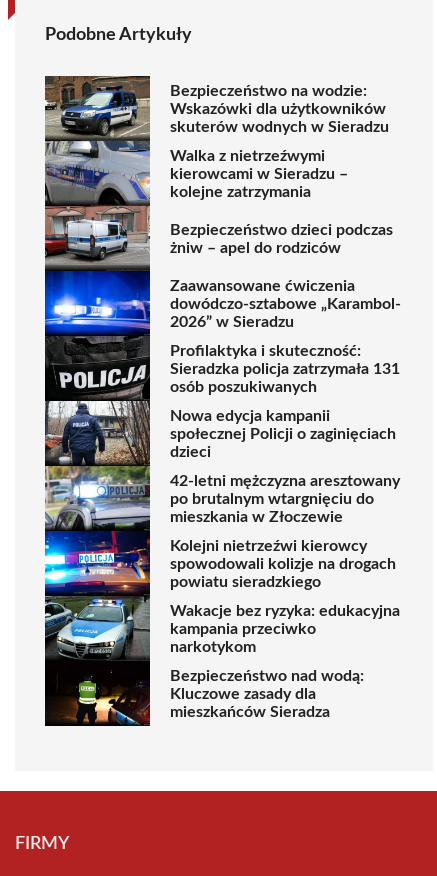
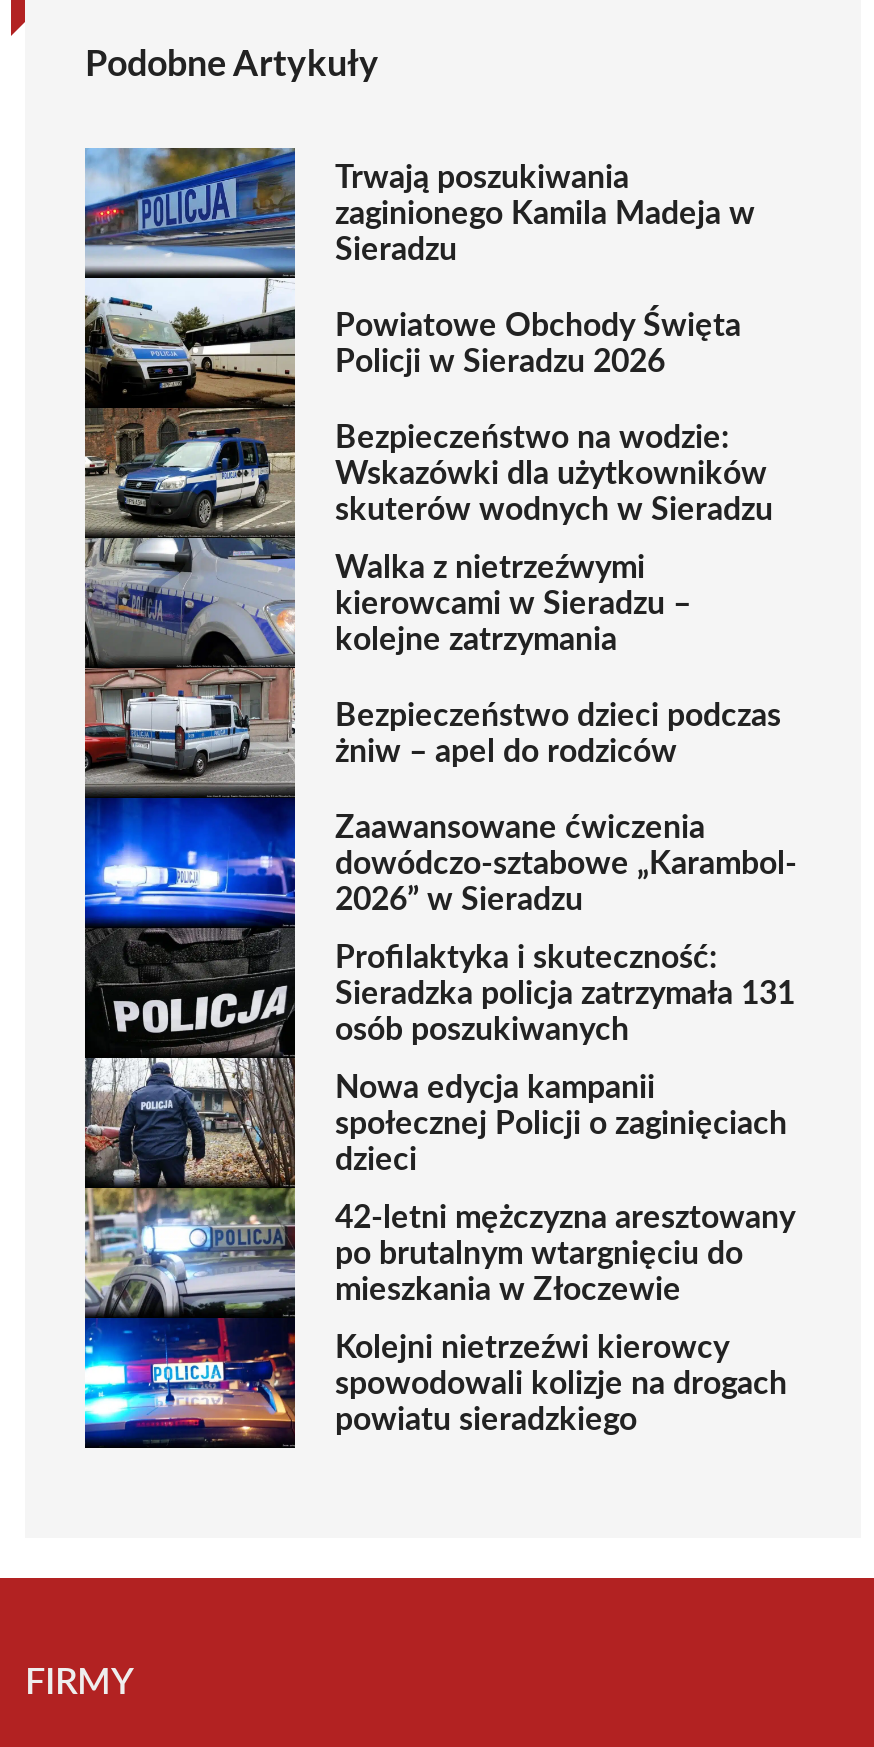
none -> [83,148,755,410] [image] | Trwają poszukiwania | zaginionego Kamila Madeja w | Sieradzu | Powiatowe Obchody Święta | Policji w Sieradzu 2026
moved [170,82,401,589] -> [335,421,797,1435]: Bezpieczeństwo na wodzie: | Wskazówki dla użytkowników | skuterów wodnych w Sieradzu | ... | spowodowali kolizje na drogach | powiatu sieradzkiego
[44,596,400,725] [image] | Wakacje bez ryzyka: edukacyjna | kampania przeciwko | narkotykom | Bezpieczeństwo nad wodą: | Kluczowe zasady dla | mieszkańców Sieradza -> none

